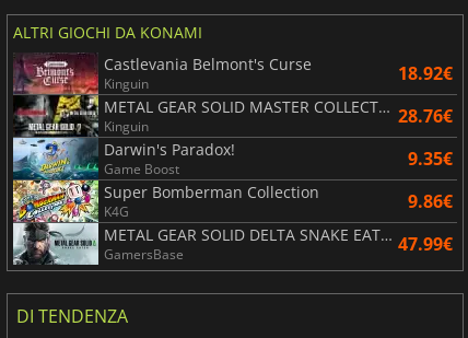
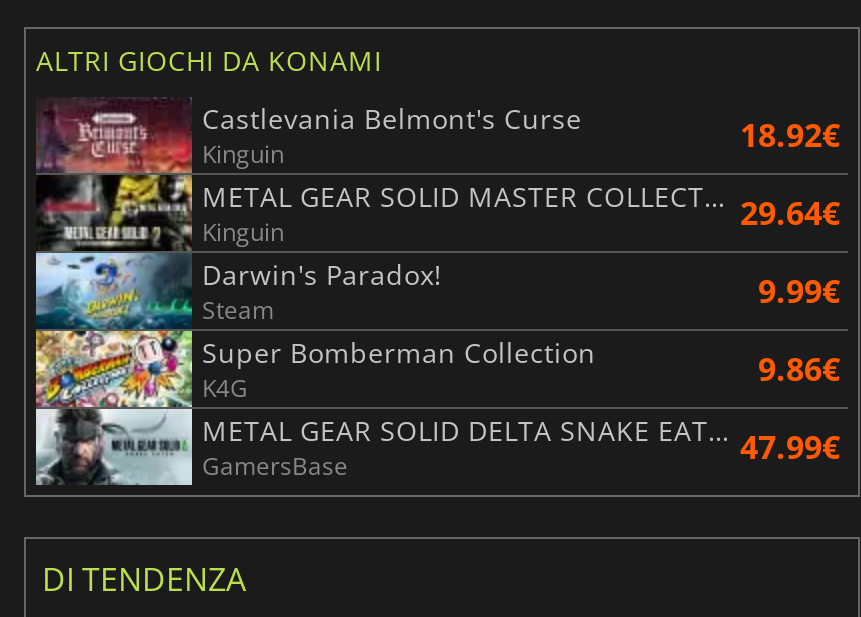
[398,104,453,128] 28.76€ -> [740,191,840,235] 29.64€
[104,146,453,178] Game Boost | 9.35€ -> [202,269,840,327] Steam | 9.99€

